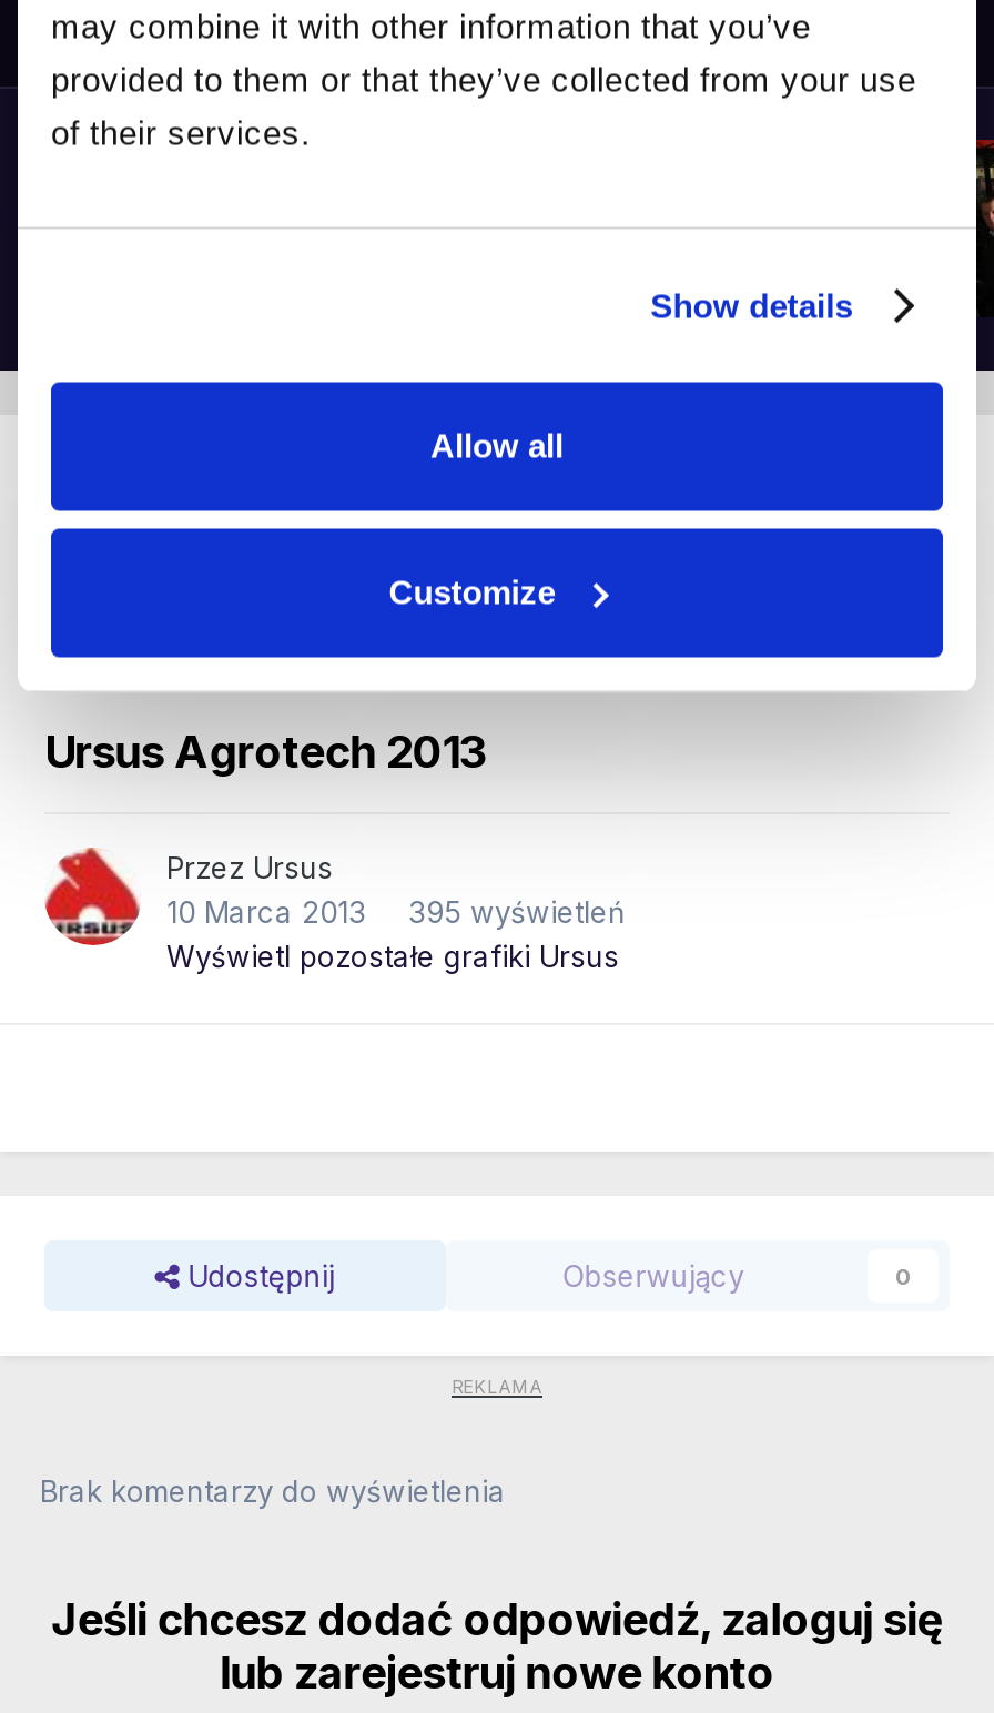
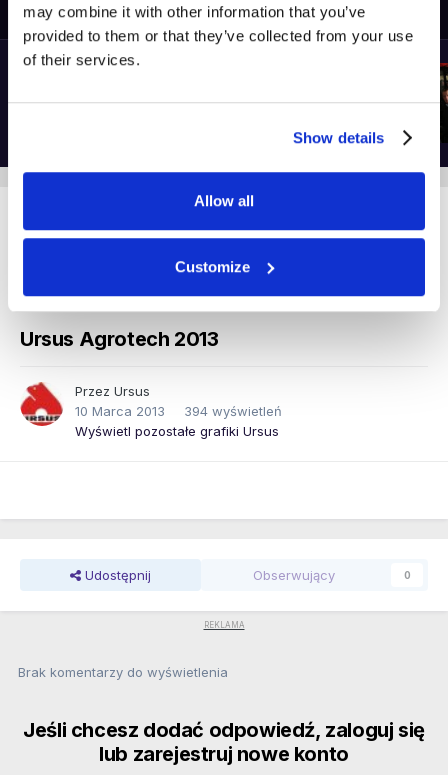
[166,895,626,930] 10 Marca 2013 395 wyświetleń -> [75,403,282,419] 10 Marca 2013 394 wyświetleń

